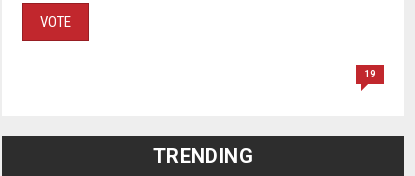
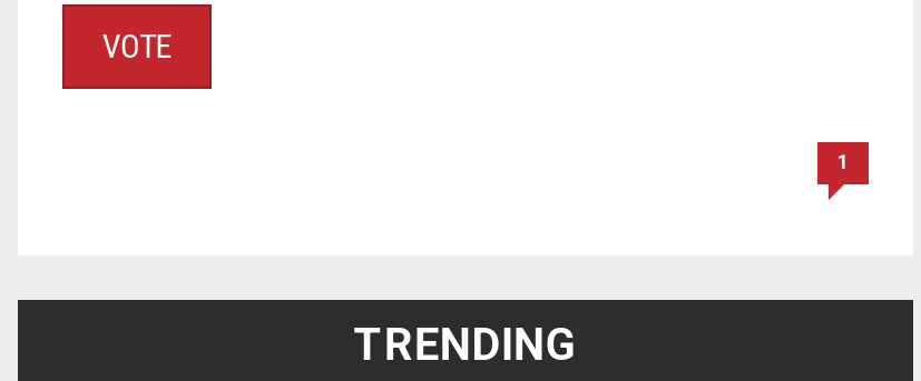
[365,68,375,81] 19 -> [837,150,849,178] 1

